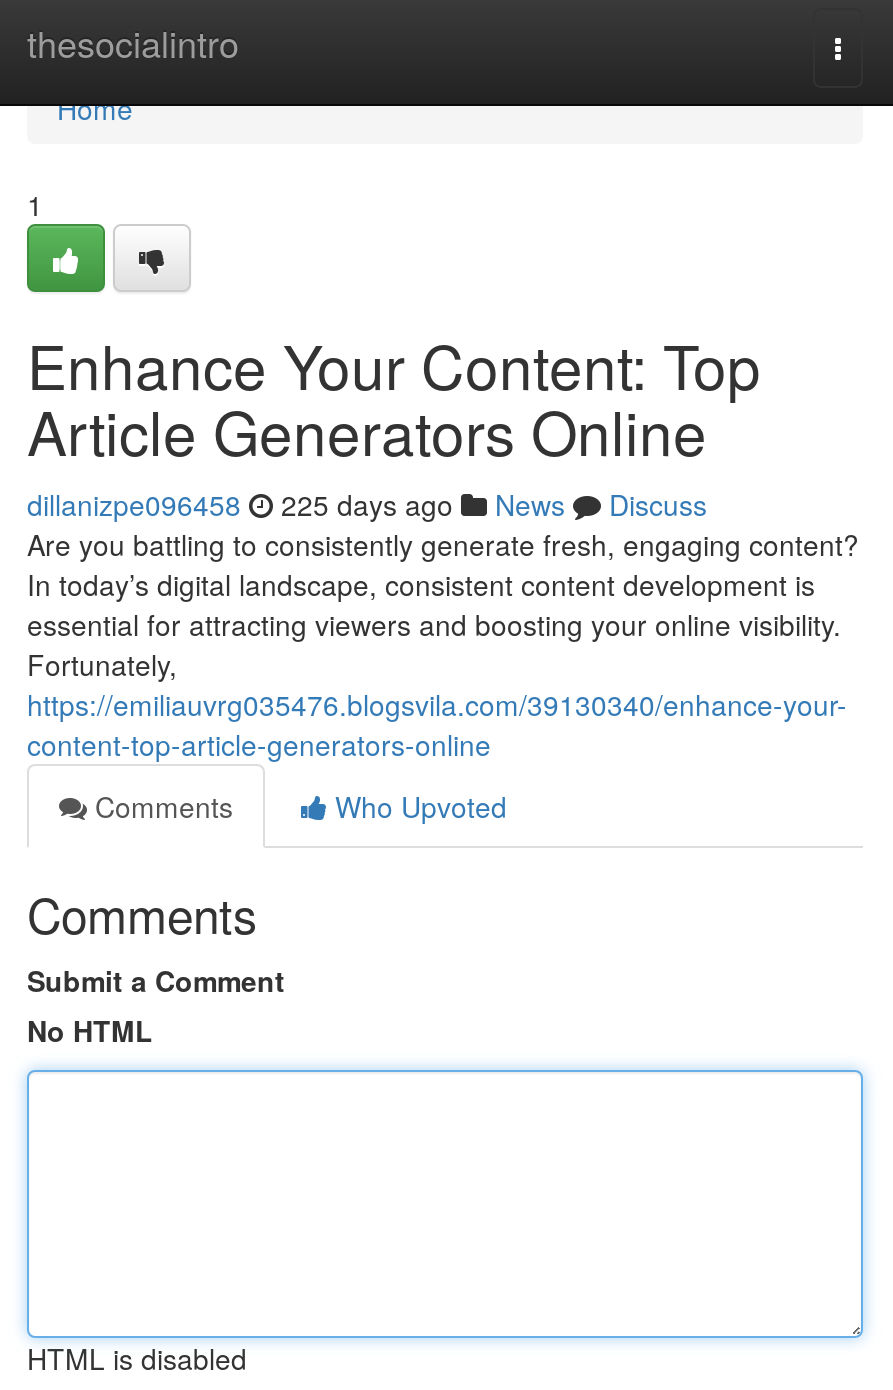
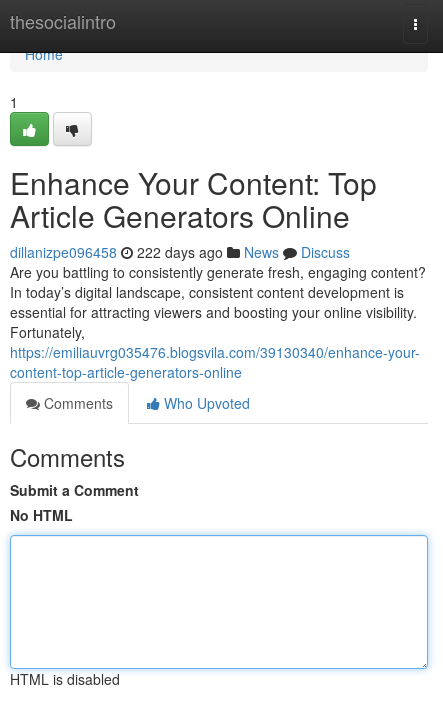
[27,484,707,524] dillanizpe096458 225 days ago News Discuss -> [10,242,350,262] dillanizpe096458 222 days ago News Discuss

